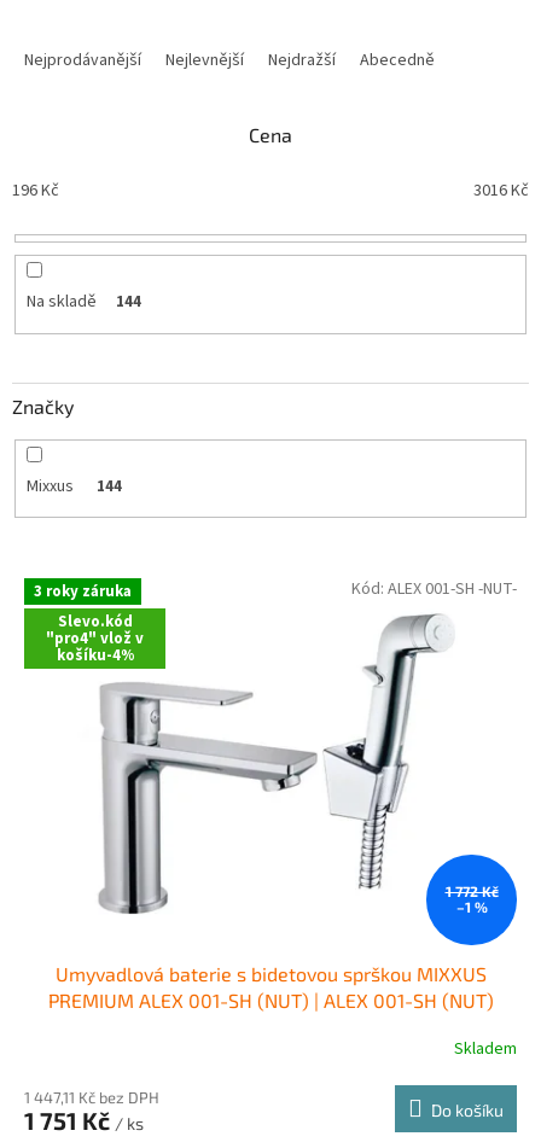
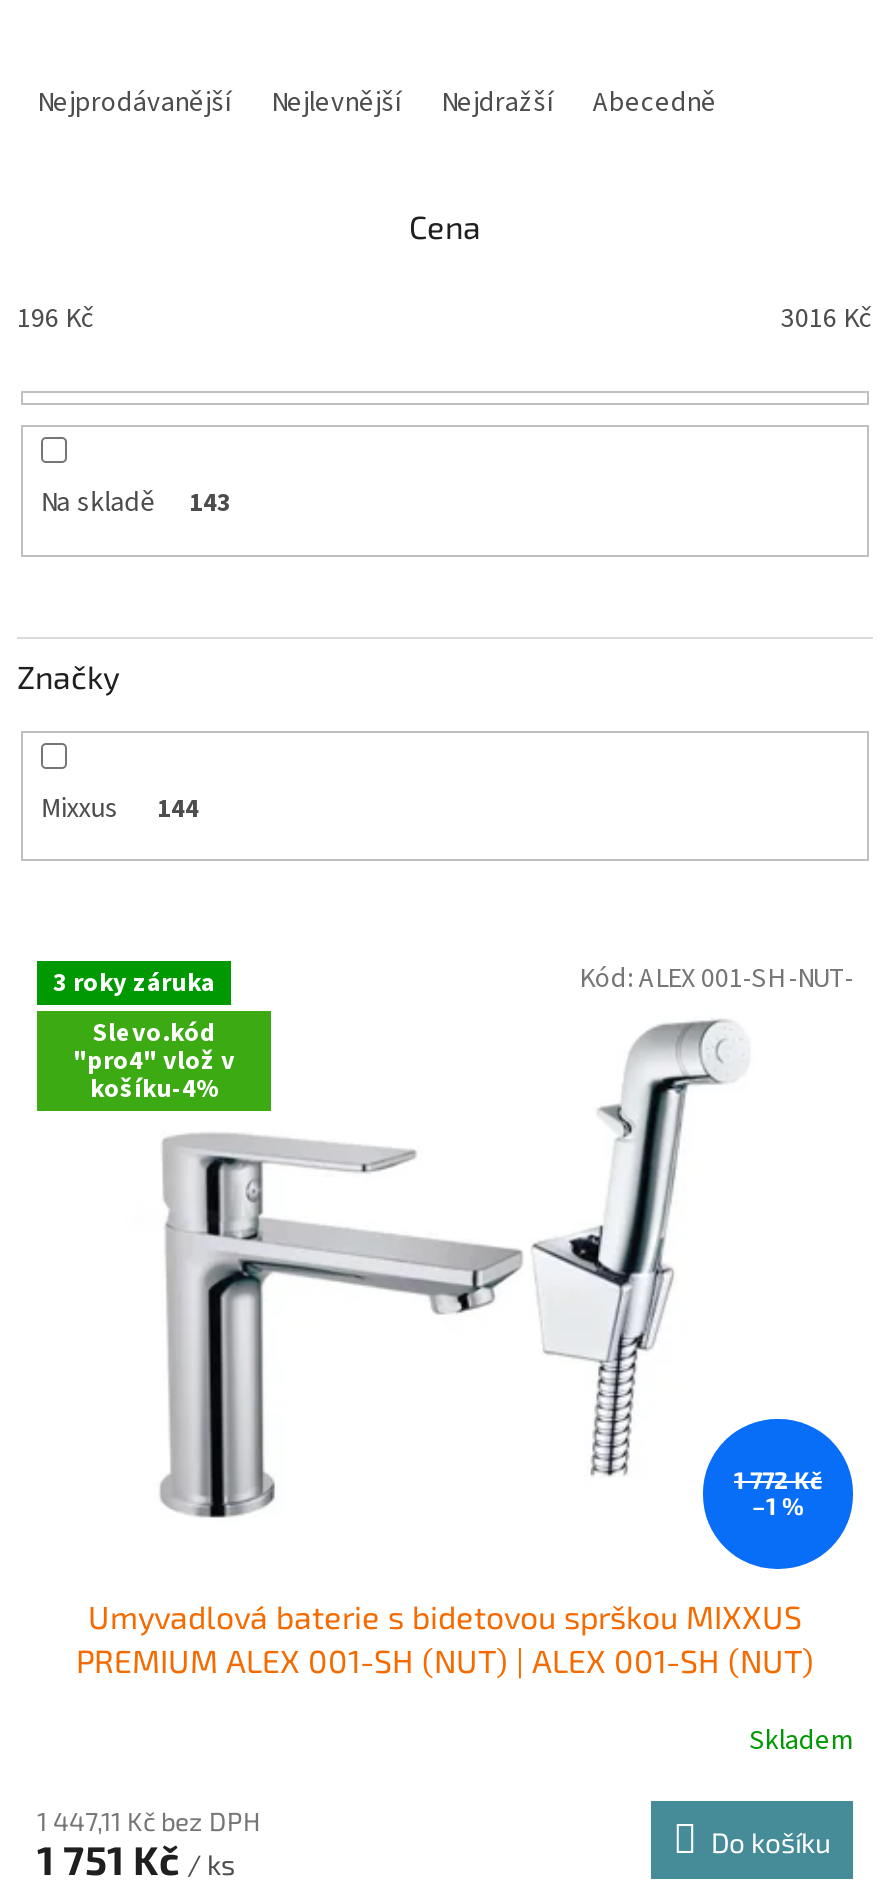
[116,291,141,313] 144 -> [189,485,231,521] 143

